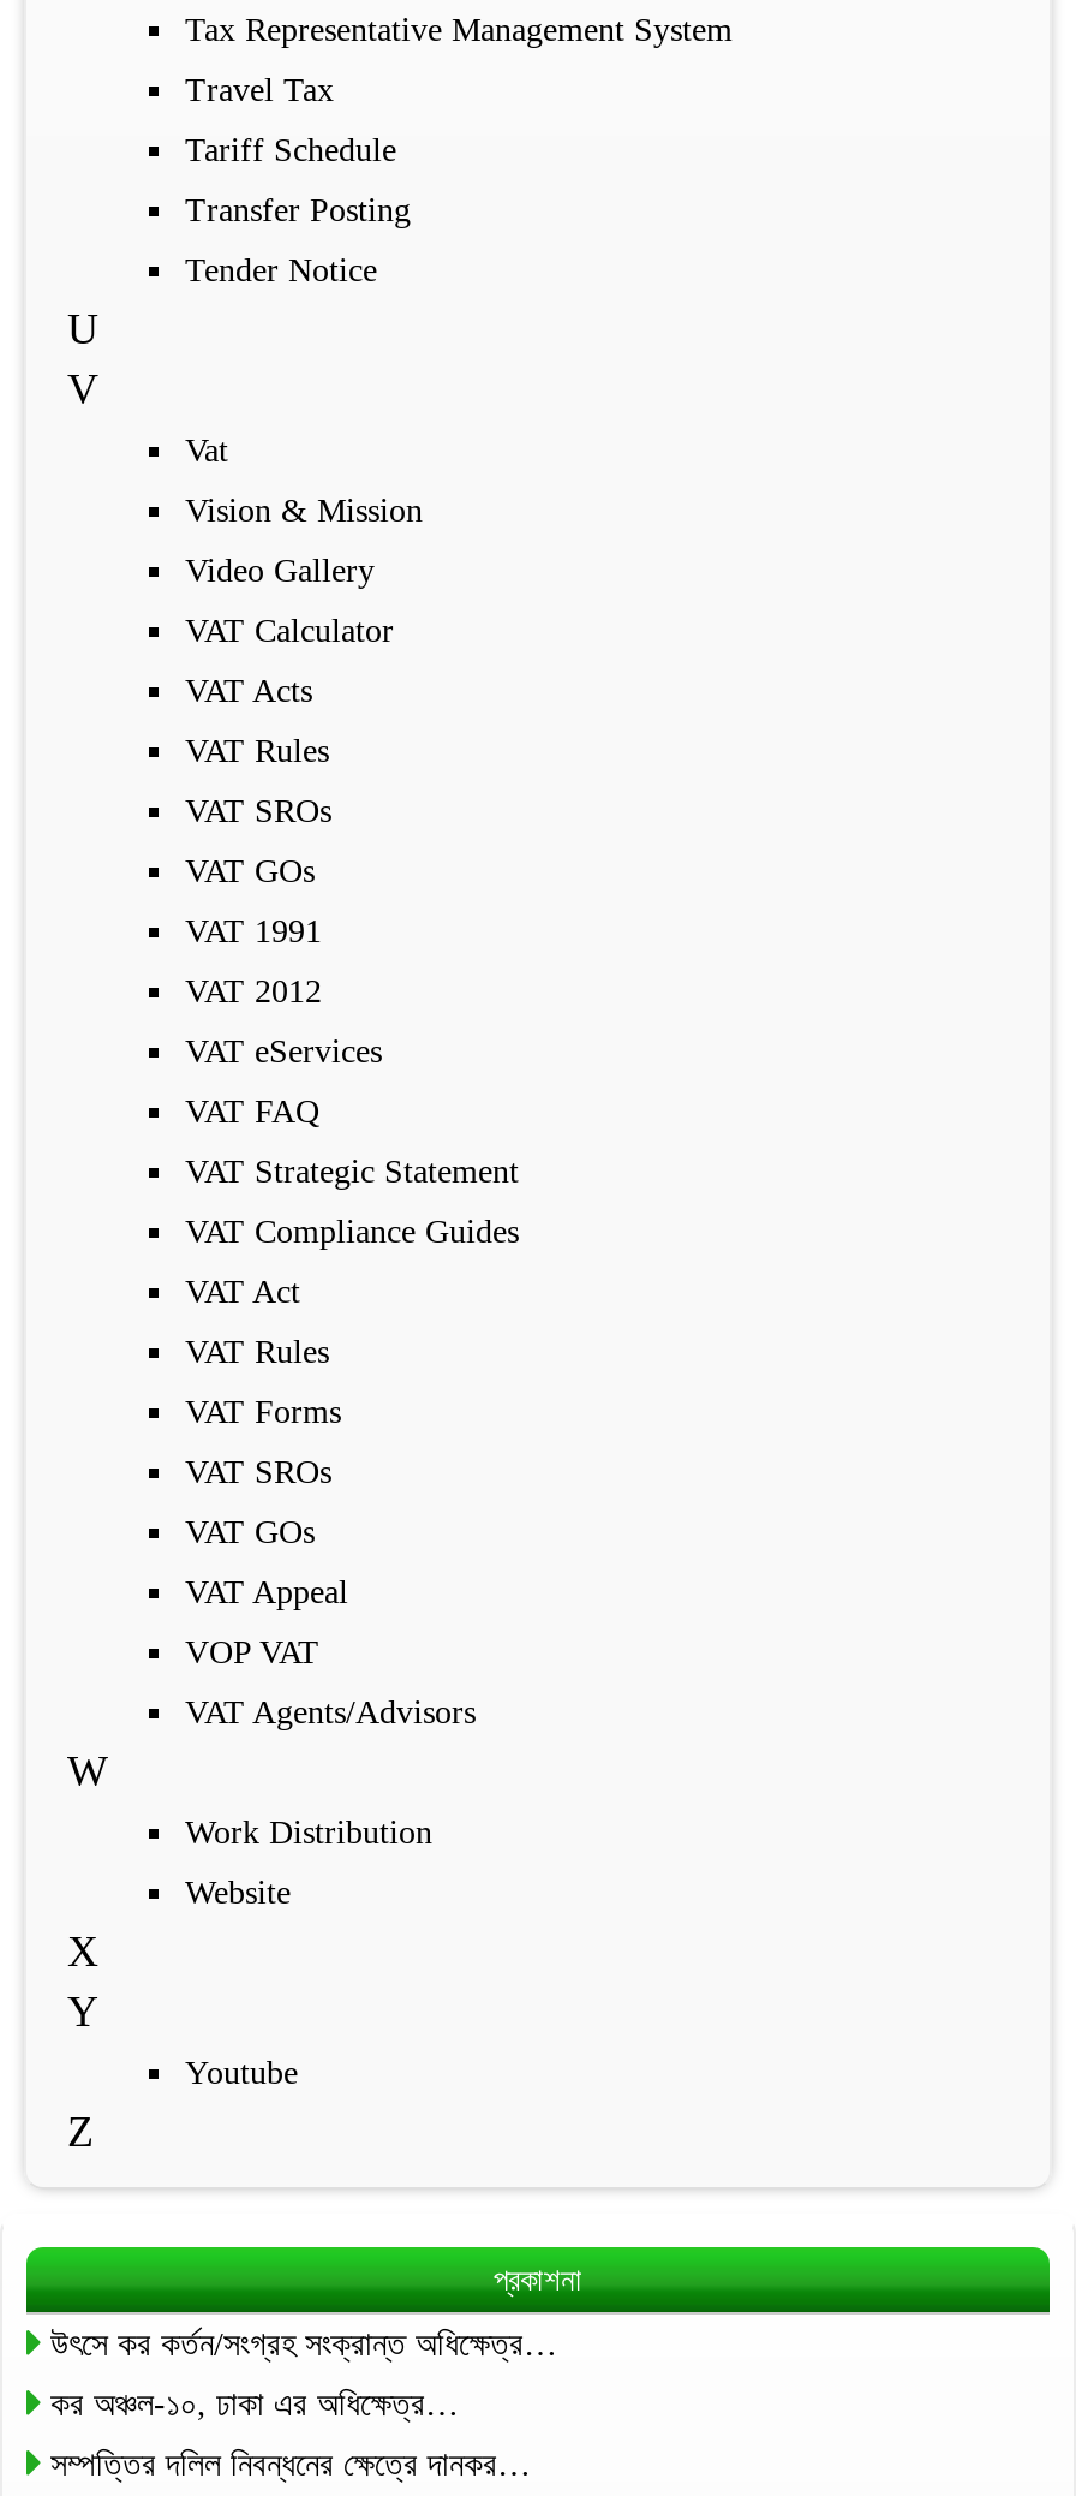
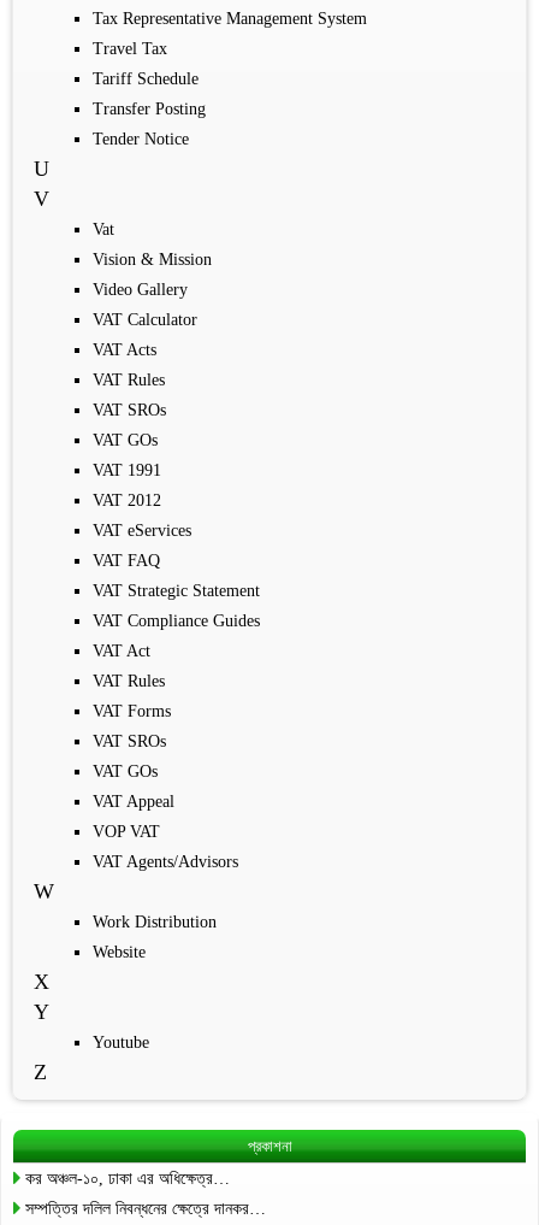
[50,2326,557,2362] উৎসে কর কর্তন/সংগ্রহ সংক্রান্ত অধিক্ষেত্র… -> none

